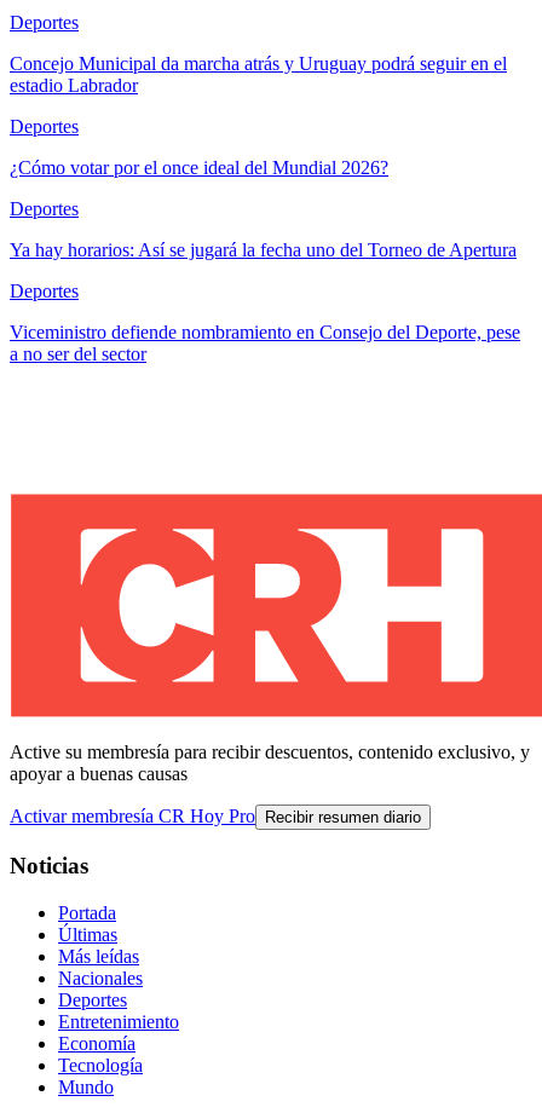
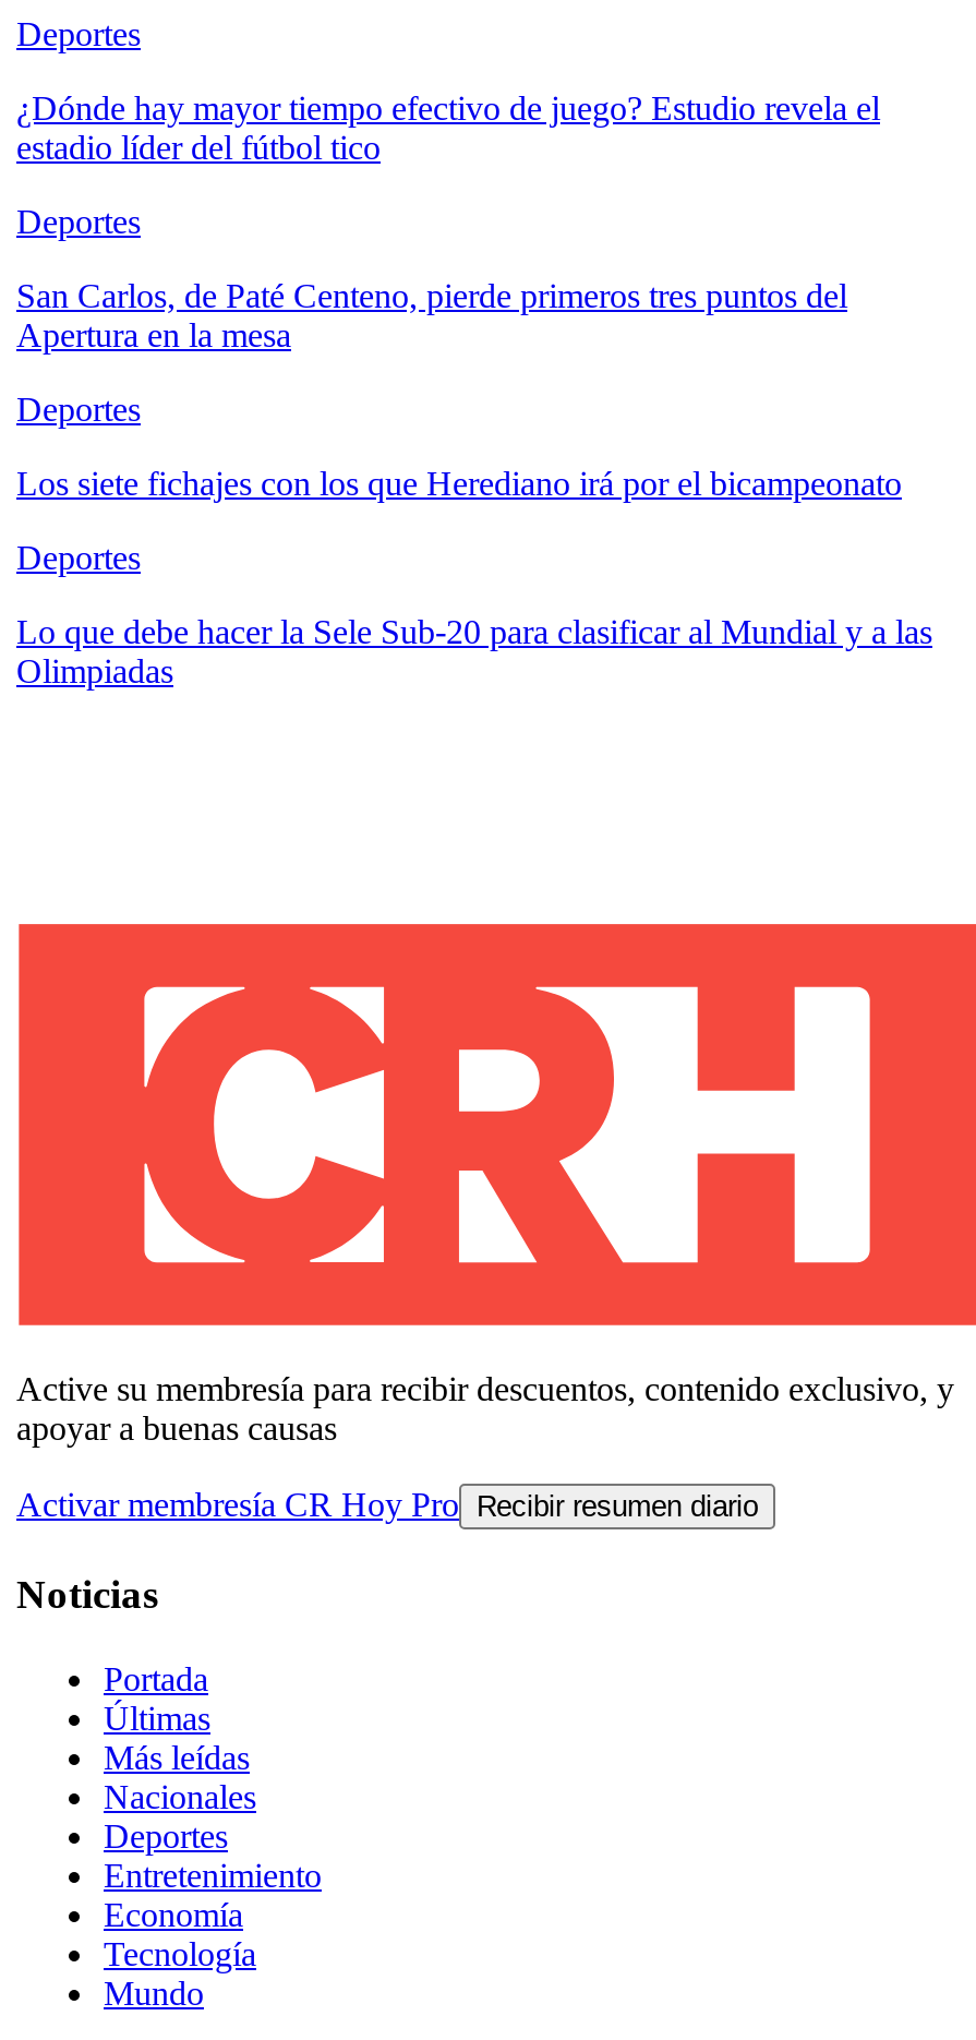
[10,53,507,96] Concejo Municipal da marcha atrás y Uruguay podrá seguir en el | estadio Labrador -> [16,90,880,166] ¿Dónde hay mayor tiempo efectivo de juego? Estudio revela el | estadio líder del fútbol tico
[10,158,388,178] ¿Cómo votar por el once ideal del Mundial 2026? -> [16,278,847,354] San Carlos, de Paté Centeno, pierde primeros tres puntos del | Apertura en la mesa
[10,240,517,260] Ya hay horarios: Así se jugará la fecha uno del Torneo de Apertura -> [16,465,902,502] Los siete fichajes con los que Herediano irá por el bicampeonato
[10,322,520,364] Viceministro defiende nombramiento en Consejo del Deporte, pese | a no ser del sector -> [16,614,932,690] Lo que debe hacer la Sele Sub-20 para clasificar al Mundial y a las | Olimpiadas

